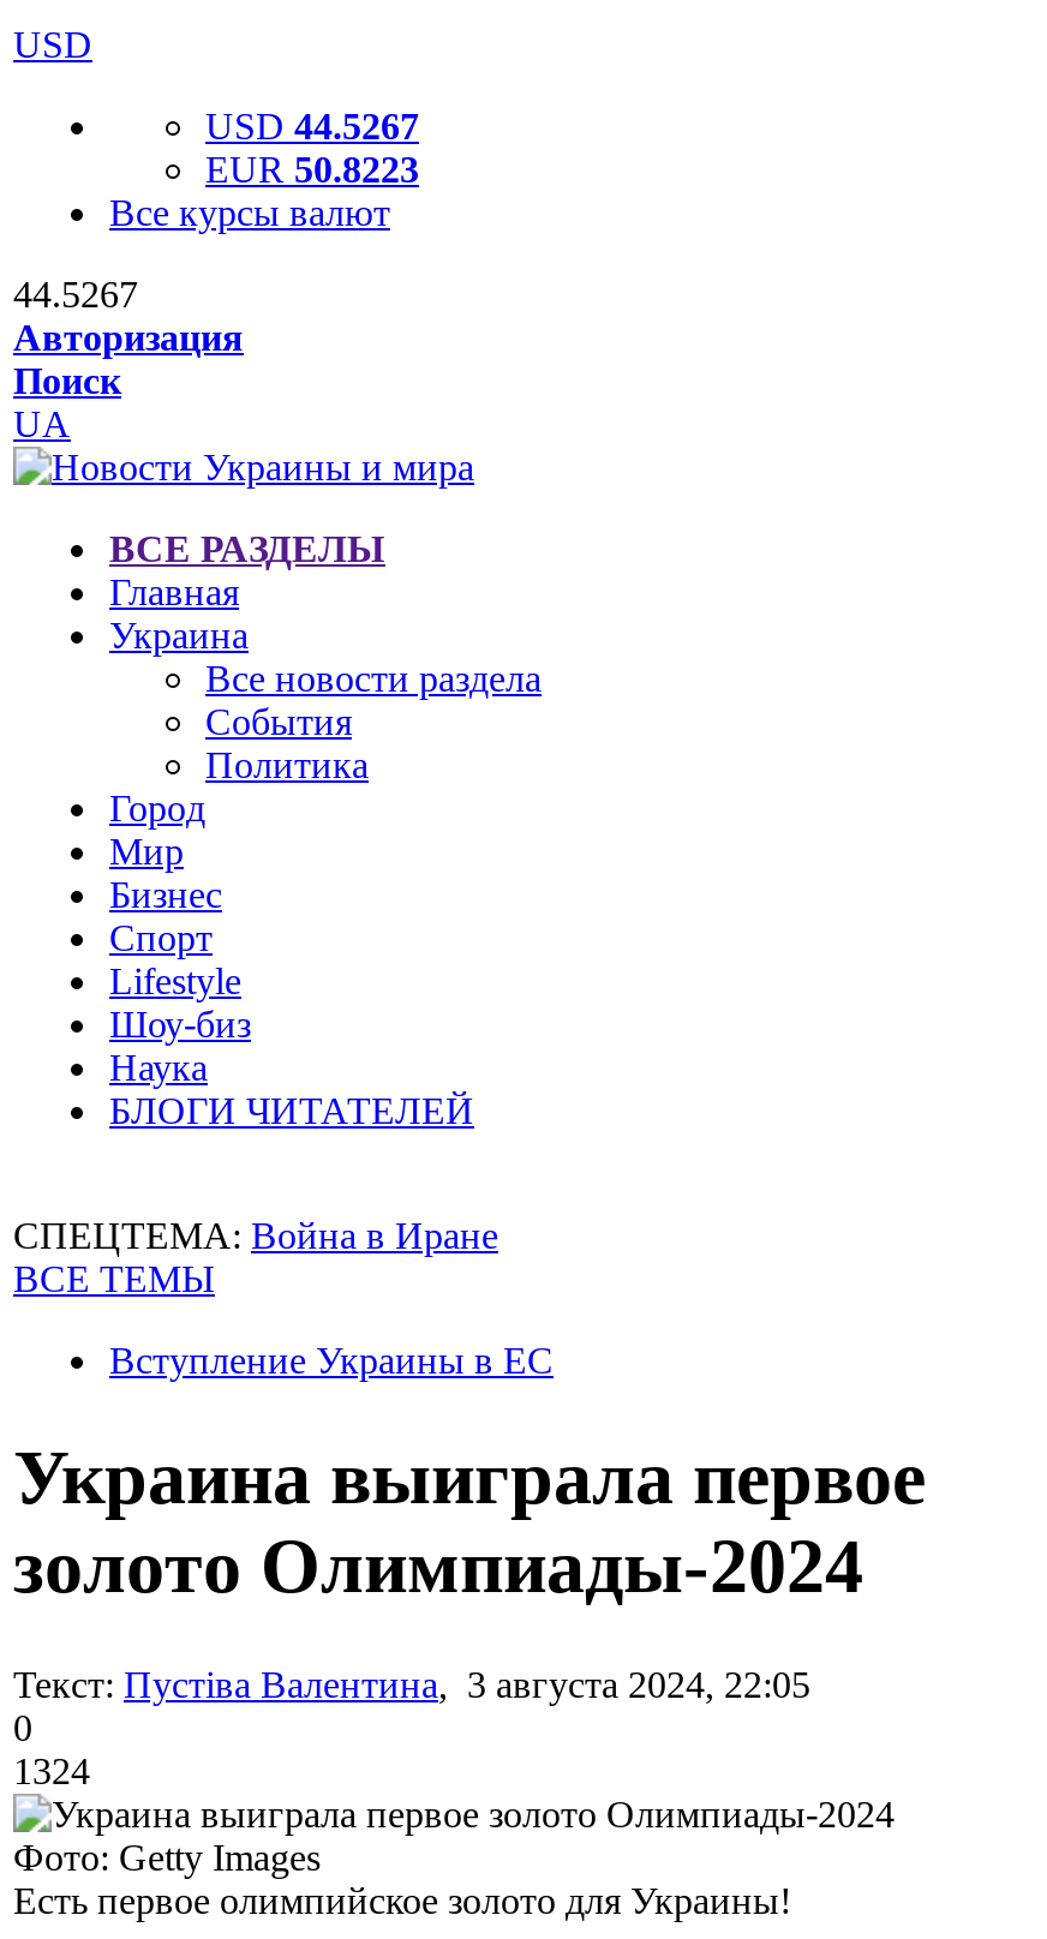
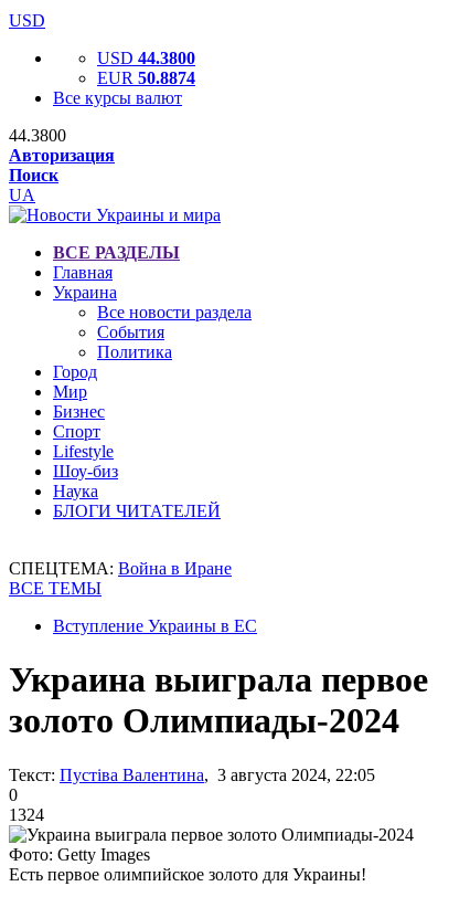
[205,106,419,146] USD 44.5267 -> [97,49,195,67] USD 44.3800
[205,149,419,190] EUR 50.8223 -> [97,68,195,87] EUR 50.8874
[13,274,138,315] 44.5267 -> [9,126,66,145] 44.3800

